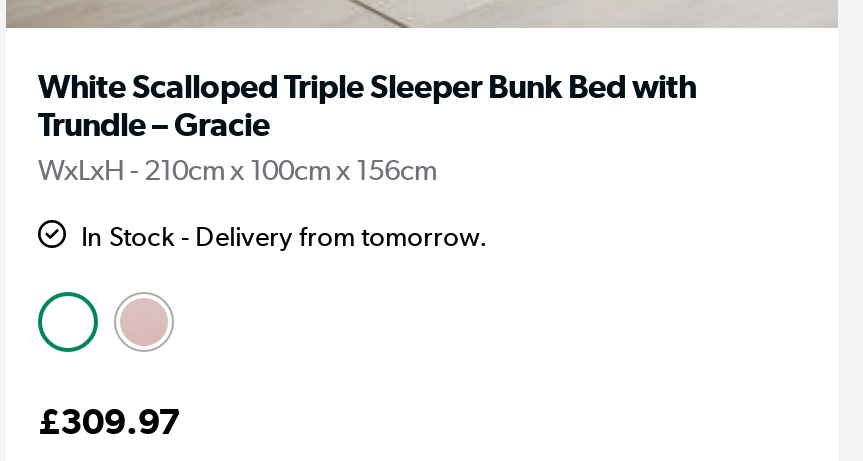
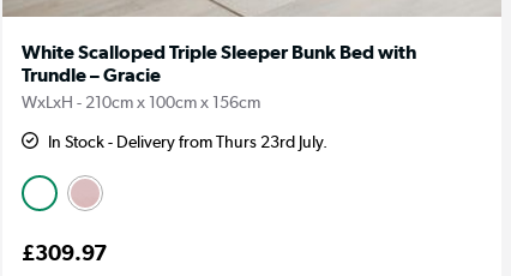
[81,220,487,252] In Stock - Delivery from tomorrow. -> [48,132,327,151] In Stock - Delivery from Thurs 23rd July.

